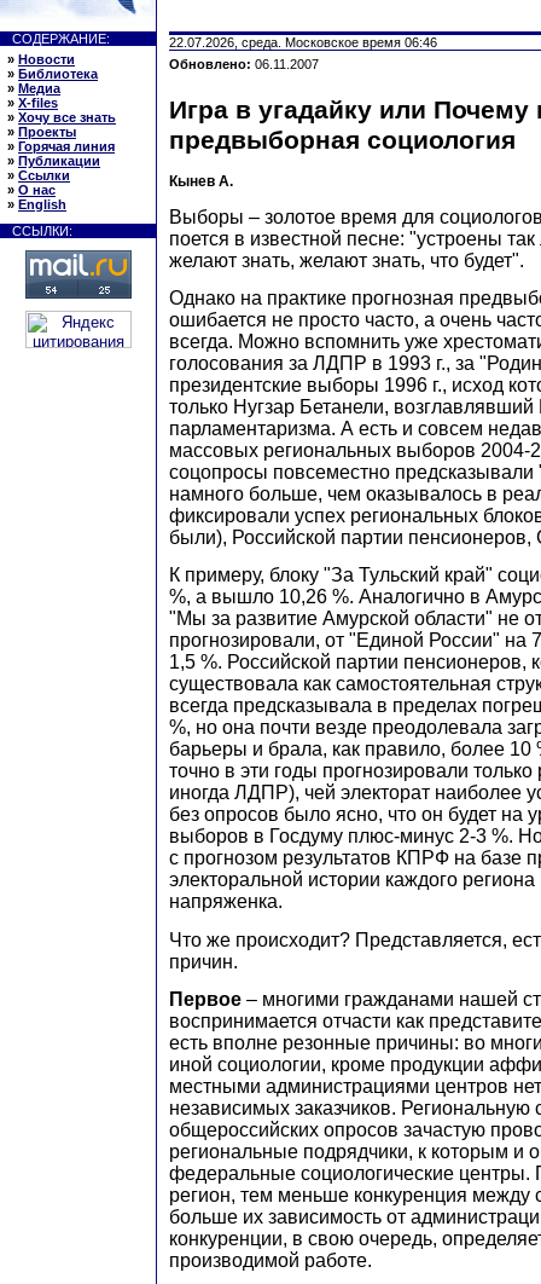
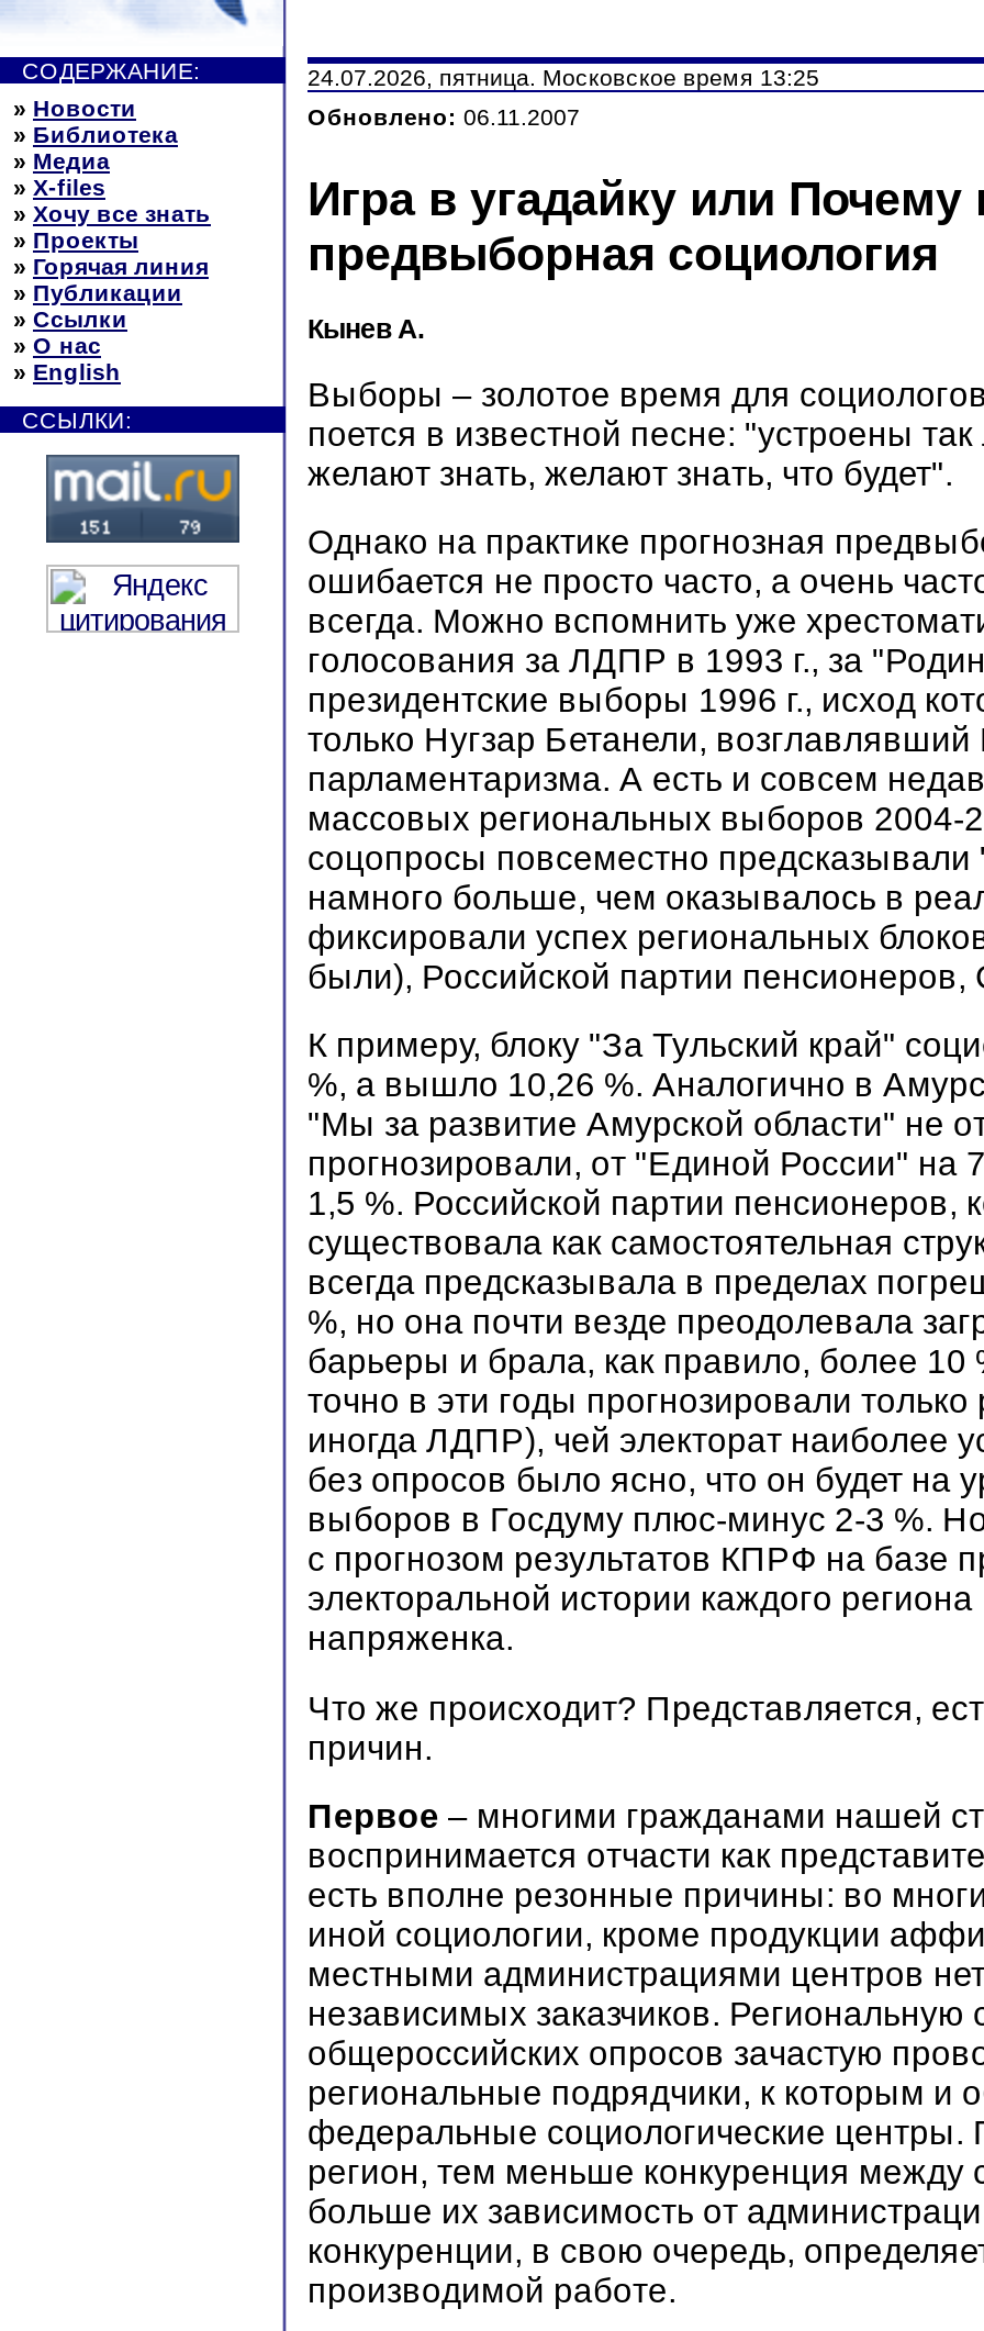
[169,35,437,50] 22.07.2026, среда. Московское время 06:46 -> [307,64,819,90] 24.07.2026, пятница. Московское время 13:25

